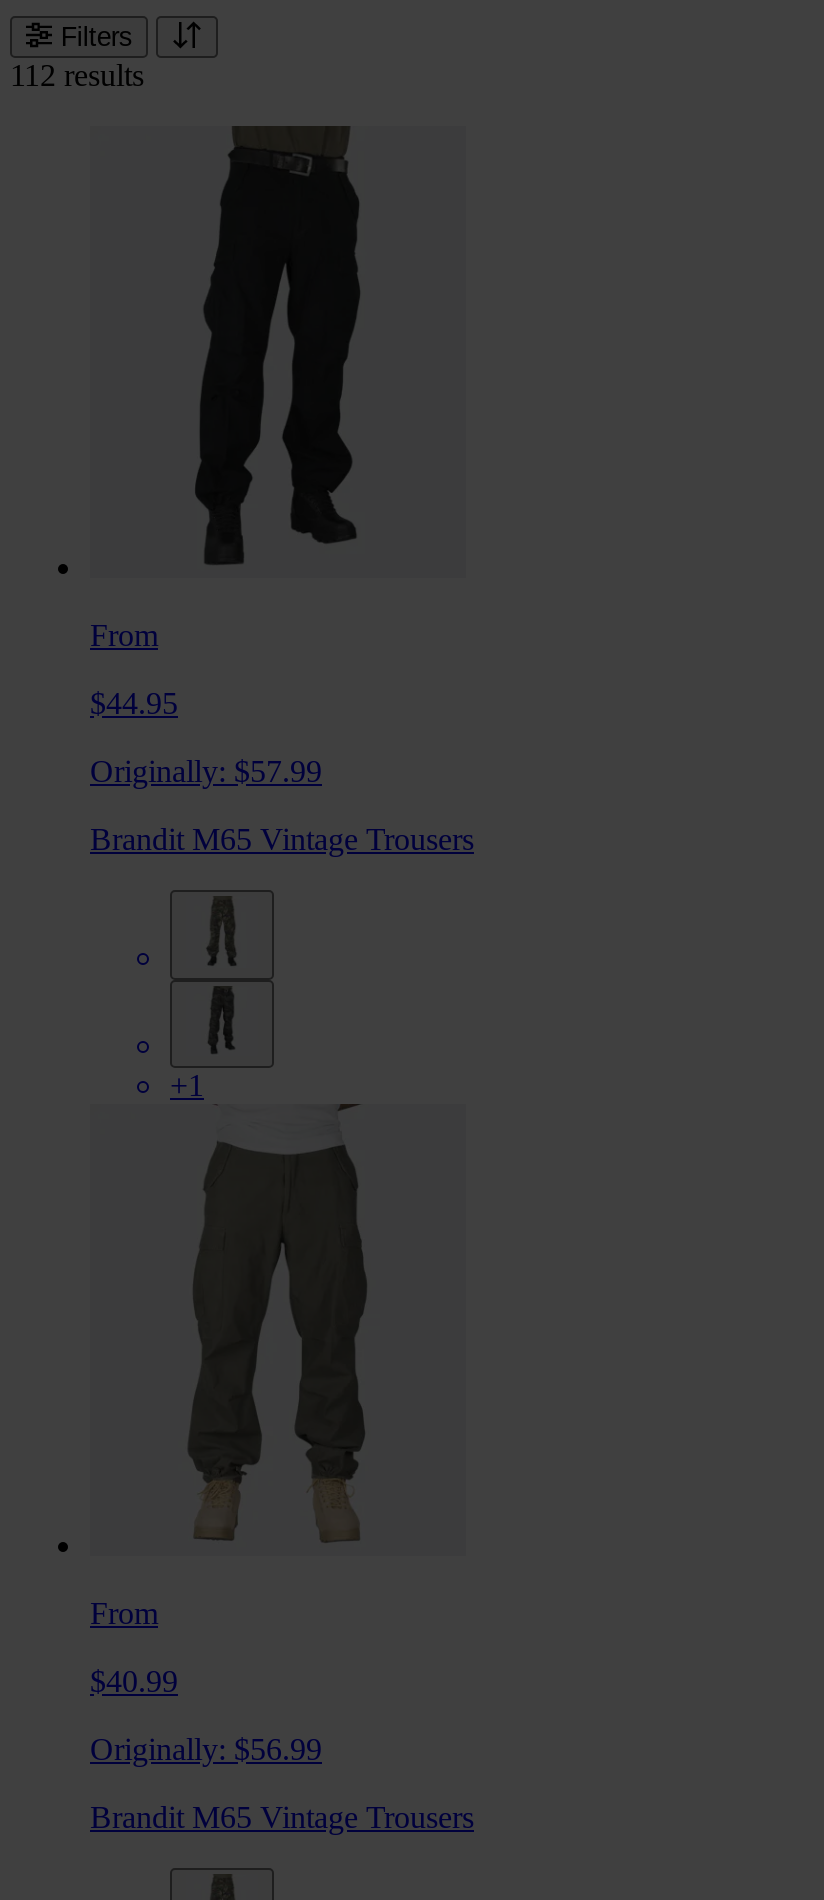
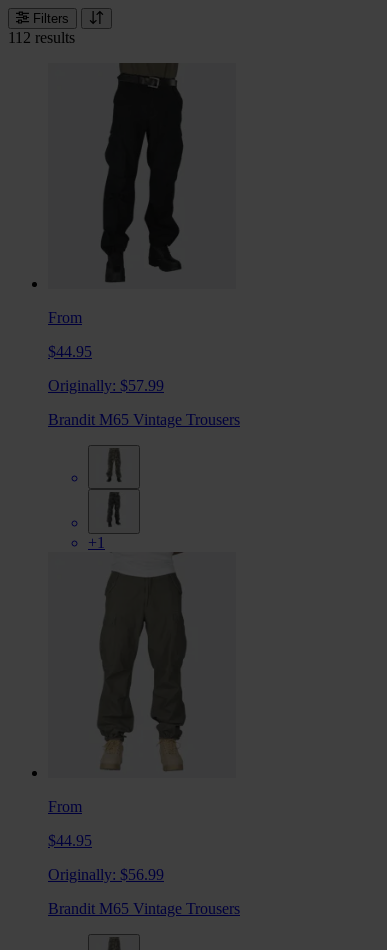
[90,1664,178,1698] $40.99 -> [48,832,92,849] $44.95

